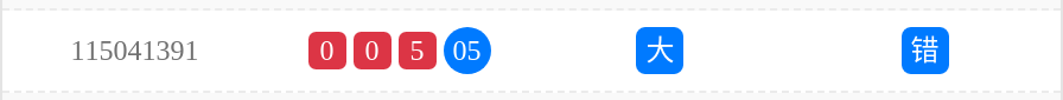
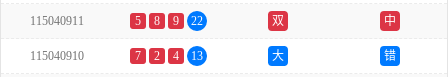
[71,34,379,67] 115041391 | 0 | 0 -> [30,14,84,28] 115040911
[453,34,481,67] 05 -> [30,14,396,63] 8 | 9 | 22 | 双 | 中 | 115040910 | 7 | 2 | 4 | 13

